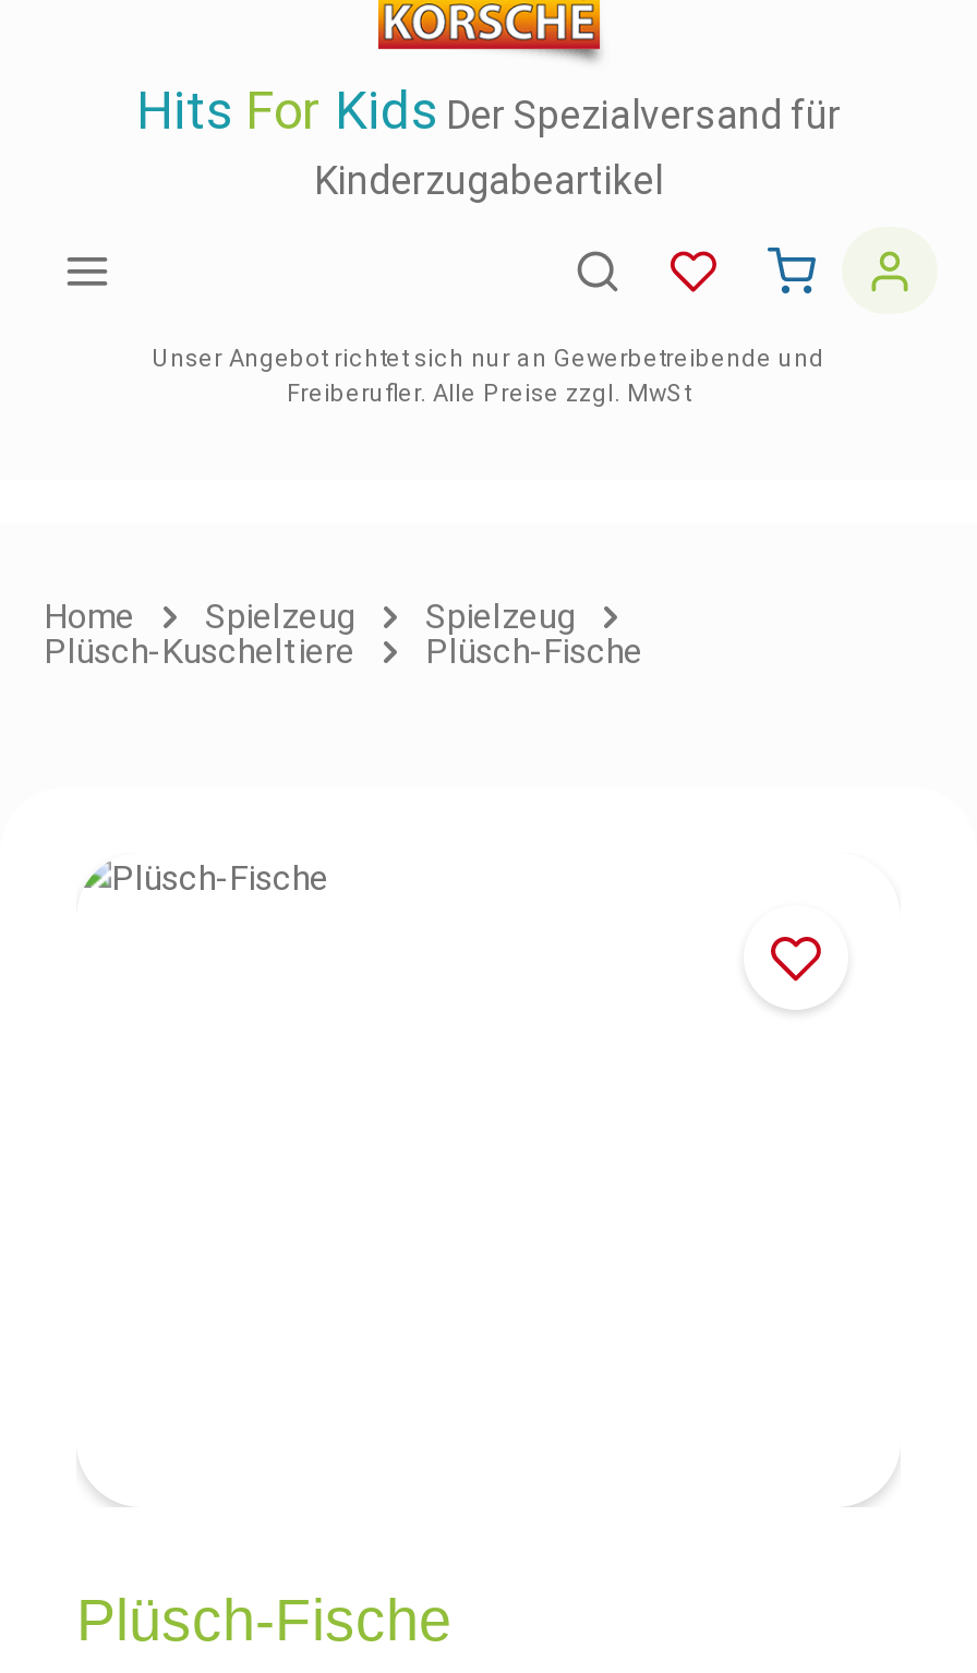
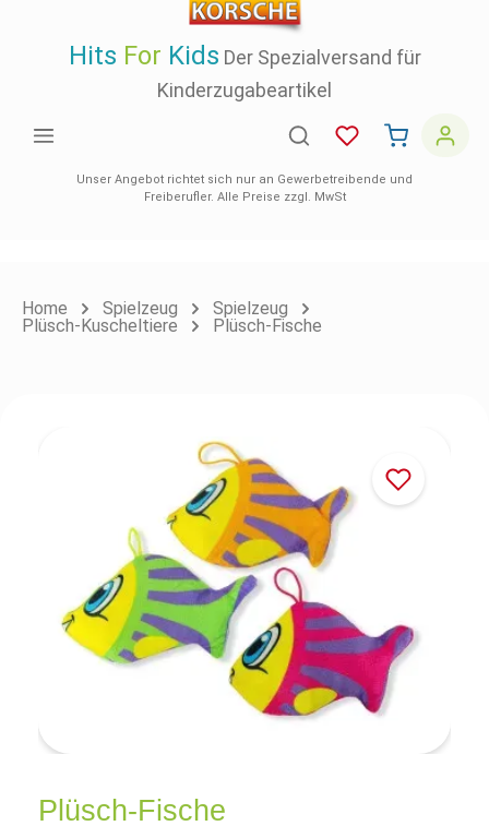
none -> [44,433,419,719] [image]

